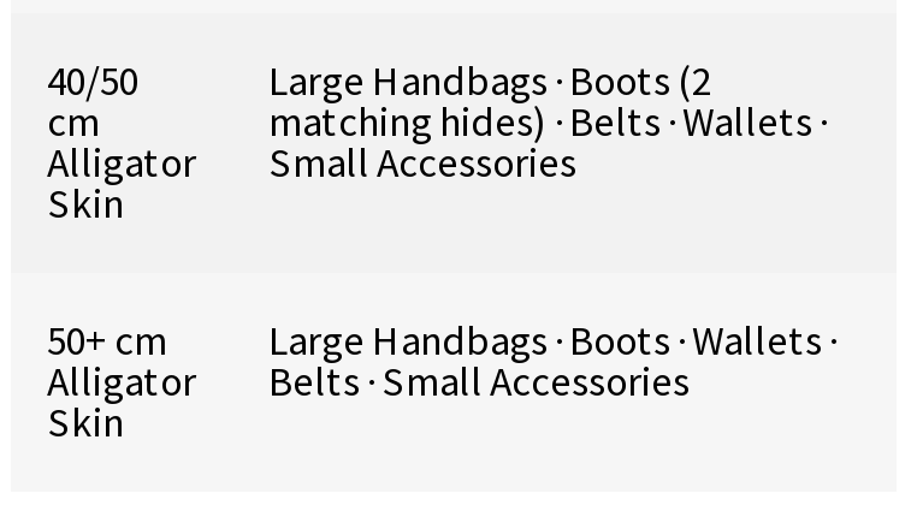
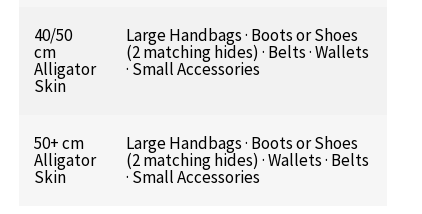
[268,54,827,189] Large Handbags · Boots (2 | matching hides) · Belts · Wallets · | Small Accessories -> [126,24,369,80] Large Handbags · Boots or Shoes | (2 matching hides) · Belts · Wallets | · Small Accessories
[268,314,836,408] Large Handbags · Boots · Wallets · | Belts · Small Accessories -> [126,132,369,188] Large Handbags · Boots or Shoes | (2 matching hides) · Wallets · Belts | · Small Accessories

